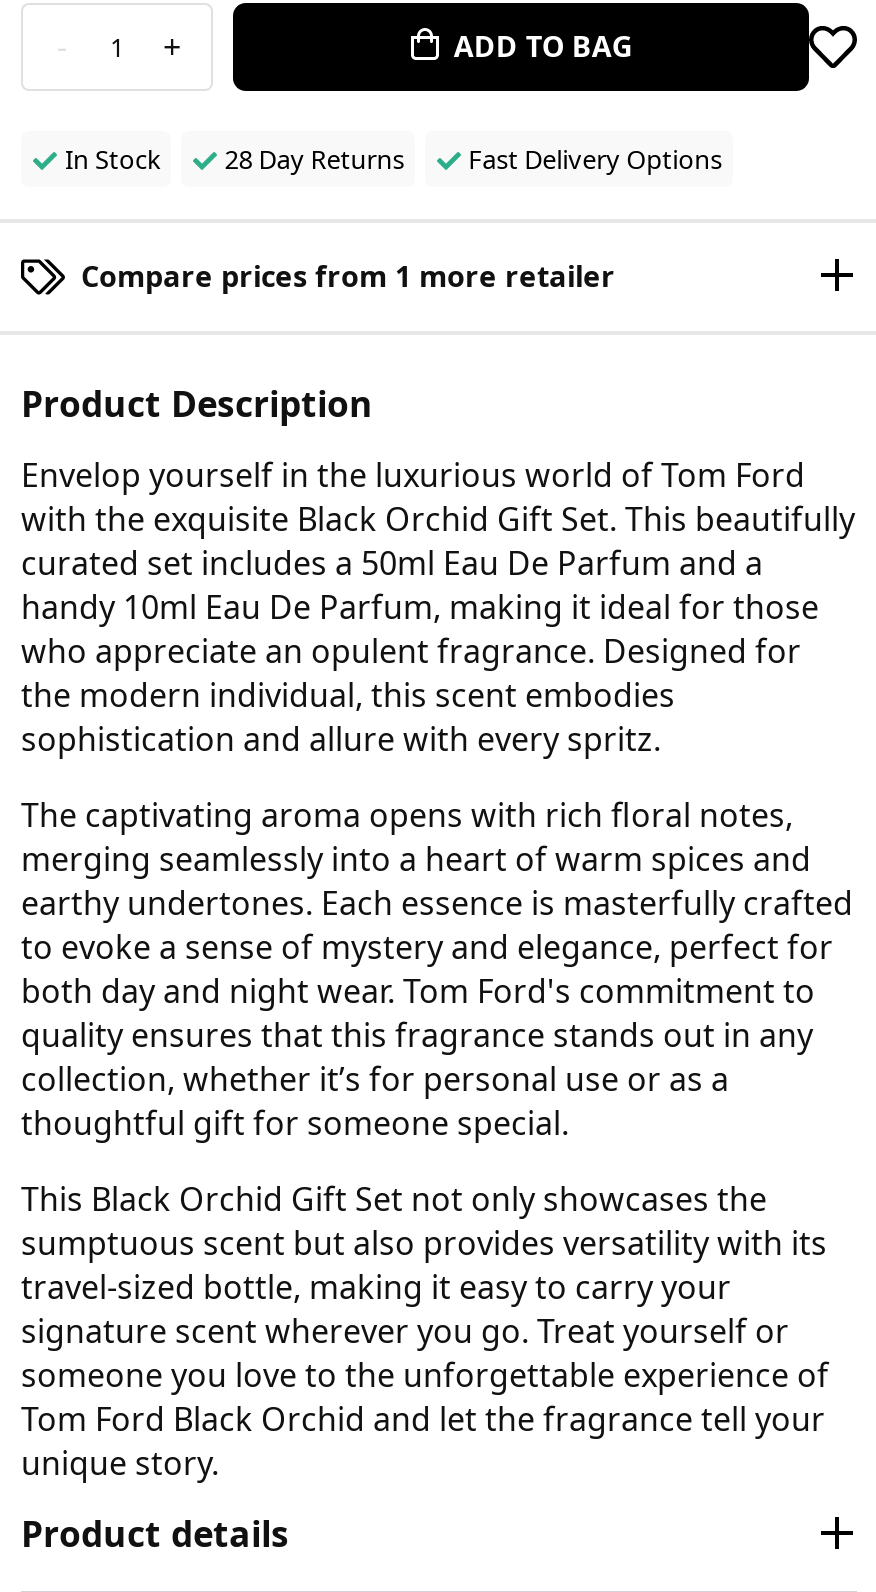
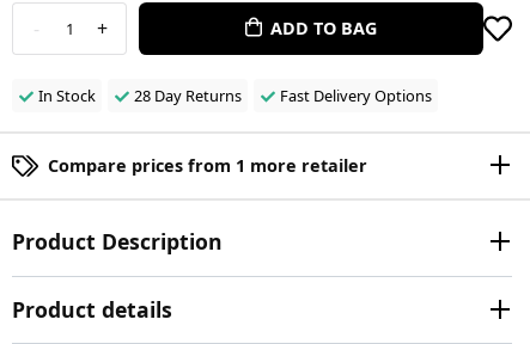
[21,454,855,1486] Envelop yourself in the luxurious world of Tom Ford | with the exquisite Black Orchid Gift Set. This beautifully | curated set includes a 50ml Eau De Parfum and a | handy 10ml Eau De Parfum, making it ideal for those | who appreciate an opulent fragrance. Designed for | the modern individual, this scent embodies | sophistication and allure with every spritz. | The captivating aroma opens with rich floral notes, | merging seamlessly into a heart of warm spices and | earthy undertones. Each essence is masterfully crafted | to evoke a sense of mystery and elegance, perfect for | both day and night wear. Tom Ford's commitment to | quality ensures that this fragrance stands out in any | collection, whether it’s for personal use or as a | thoughtful gift for someone special. | This Black Orchid Gift Set not only showcases the | sumptuous scent but also provides versatility with its | travel-sized bottle, making it easy to carry your | signature scent wherever you go. Treat yourself or | someone you love to the unforgettable experience of | Tom Ford Black Orchid and let the fragrance tell your | unique story. -> none

